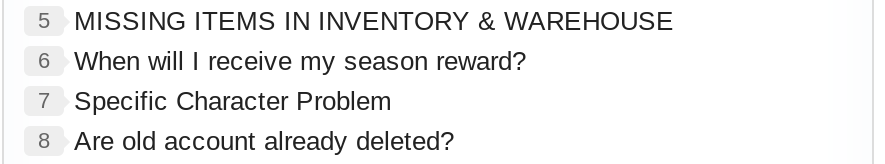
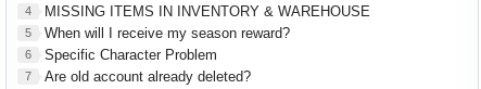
[38,7,674,37] 5 MISSING ITEMS IN INVENTORY & WAREHOUSE -> [25,4,370,20] 4 MISSING ITEMS IN INVENTORY & WAREHOUSE
[38,47,526,77] 6 When will I receive my season reward? -> [25,25,290,42] 5 When will I receive my season reward?
[38,87,392,117] 7 Specific Character Problem -> [25,47,217,63] 6 Specific Character Problem
[38,127,454,157] 8 Are old account already deleted? -> [25,69,251,85] 7 Are old account already deleted?

